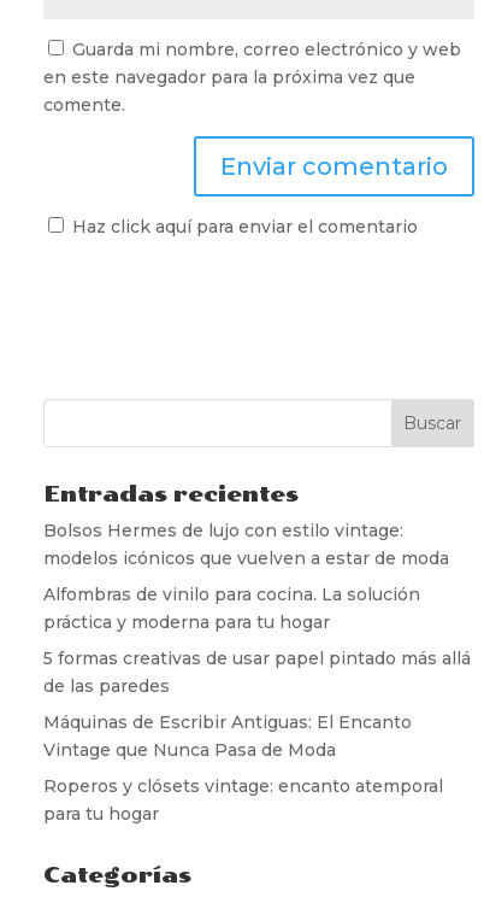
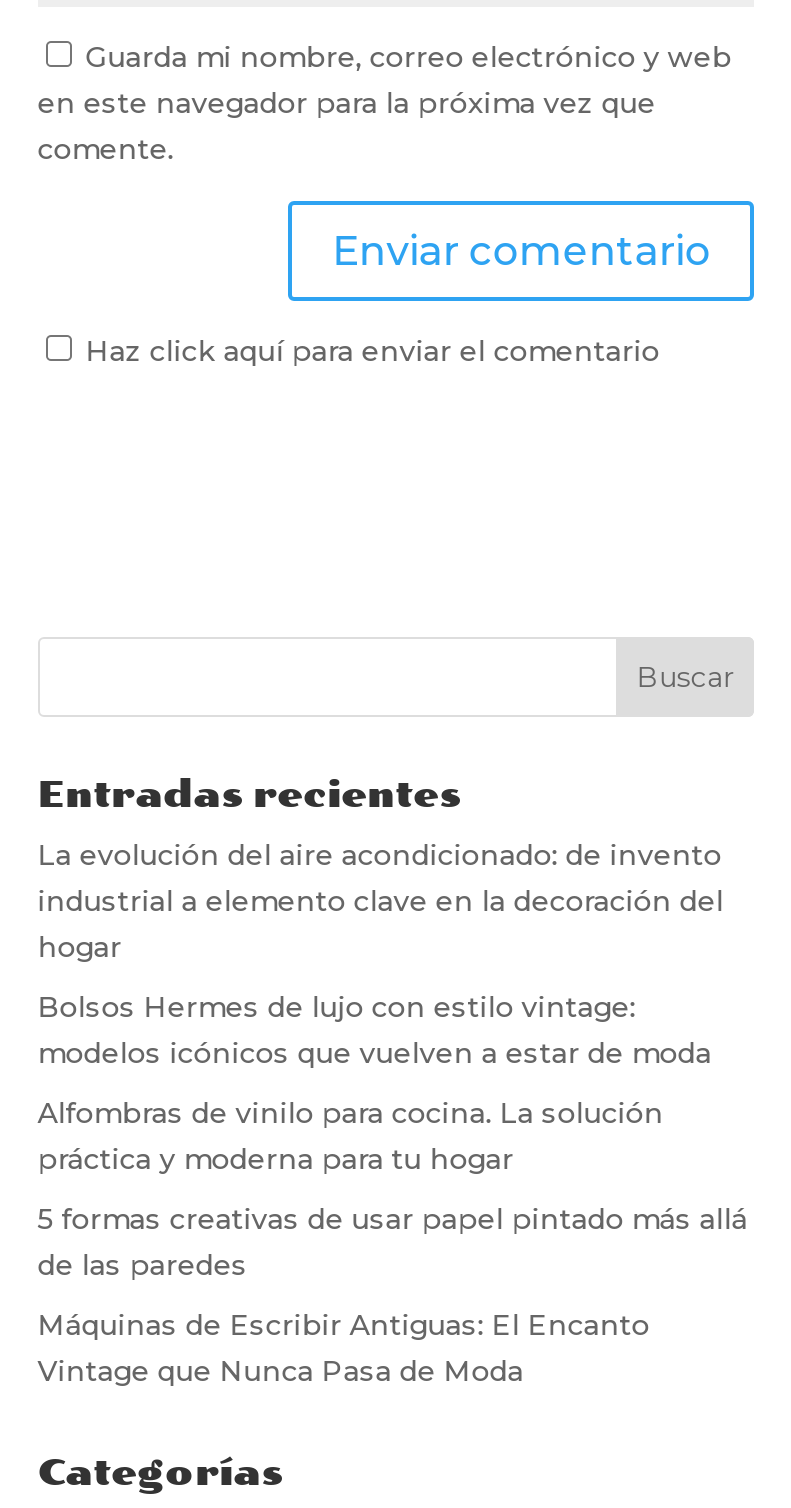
none -> [38,837,724,965] La evolución del aire acondicionado: de invento | industrial a elemento clave en la decoración del | hogar
moved [43,520,471,761] -> [38,989,748,1389]: Bolsos Hermes de lujo con estilo vintage: | modelos icónicos que vuelven a estar de moda | Alfombras de vinilo para cocina. La solución | práctica y moderna para tu hogar | 5 formas creativas de usar papel pintado más allá | de las paredes | Máquinas de Escribir Antiguas: El Encanto | Vintage que Nunca Pasa de Moda
[43,775,443,825] Roperos y clósets vintage: encanto atemporal | para tu hogar -> none

